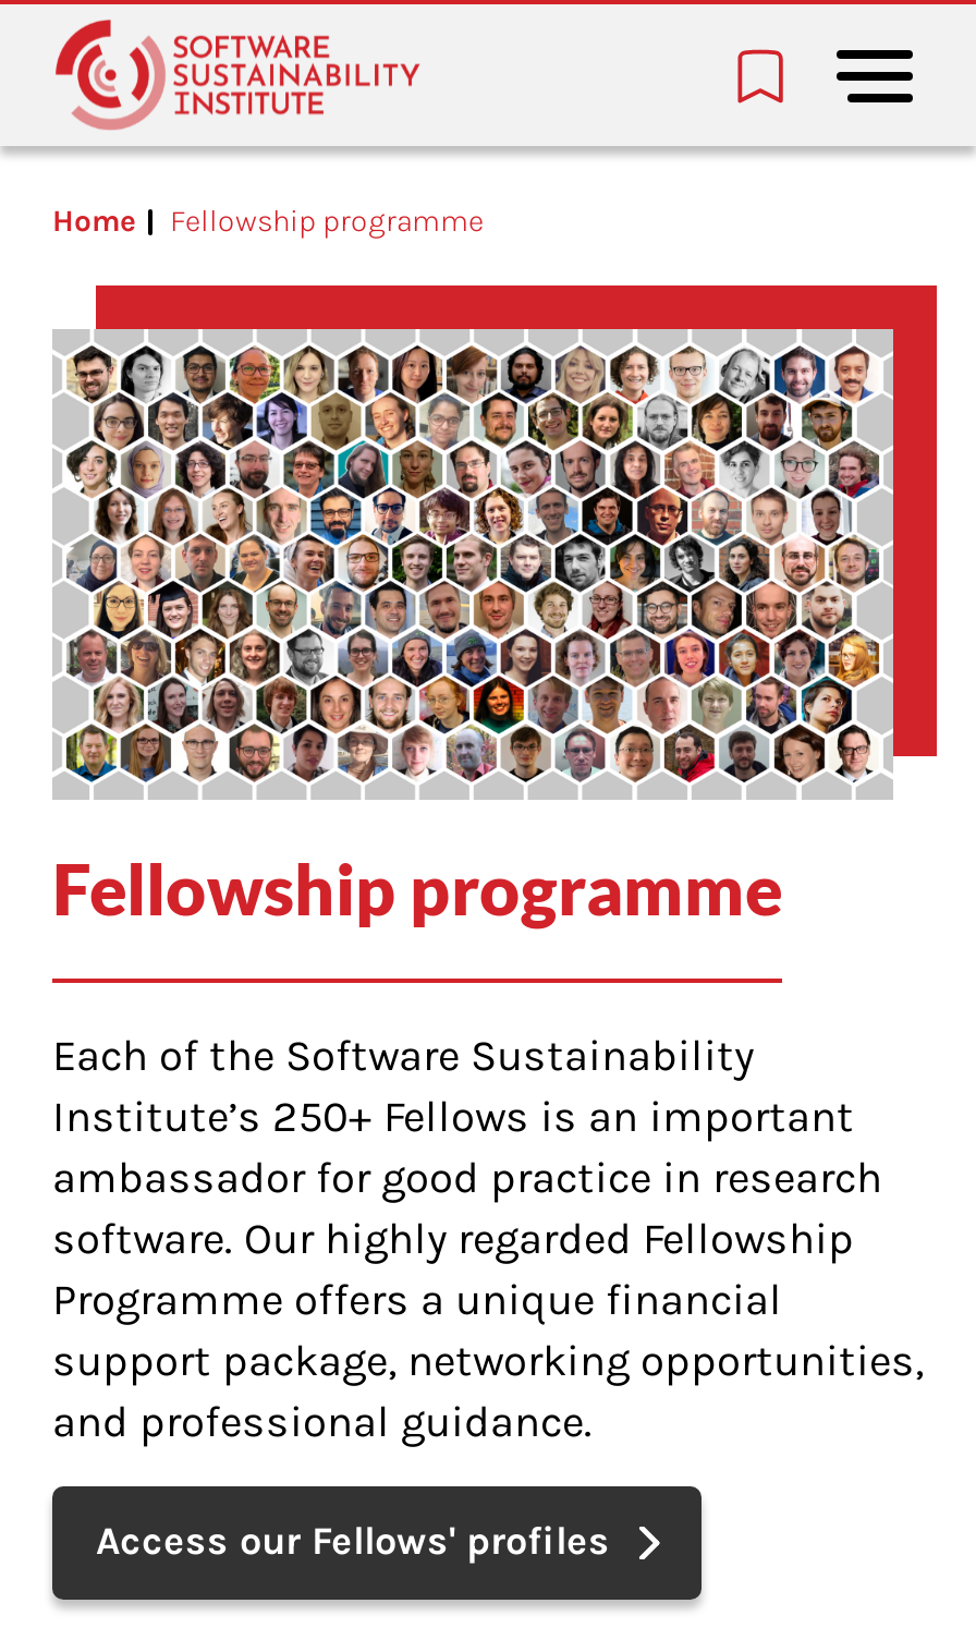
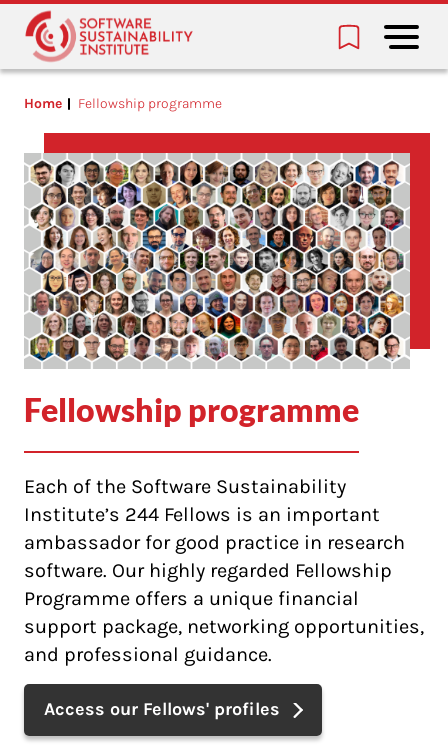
[52,1092,854,1142] Institute’s 250+ Fellows is an important -> [24,503,380,526] Institute’s 244 Fellows is an important

